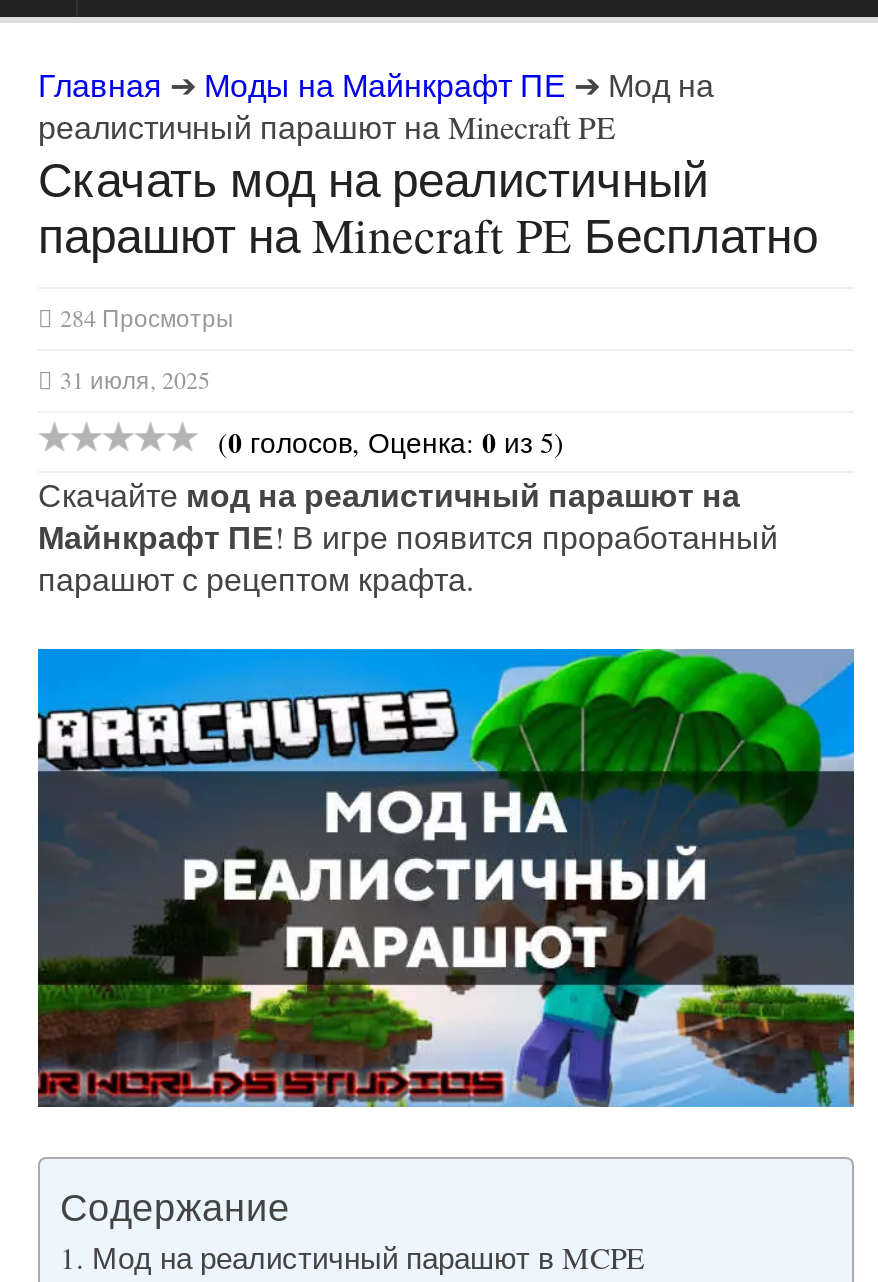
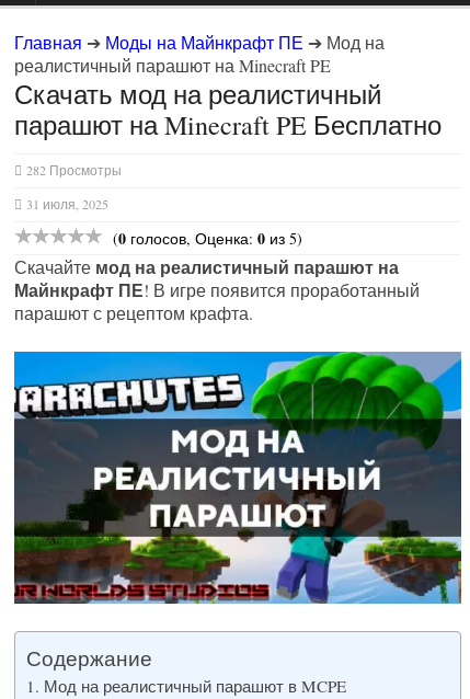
[60,301,234,333] 284 Просмотры -> [26,161,122,178] 282 Просмотры

